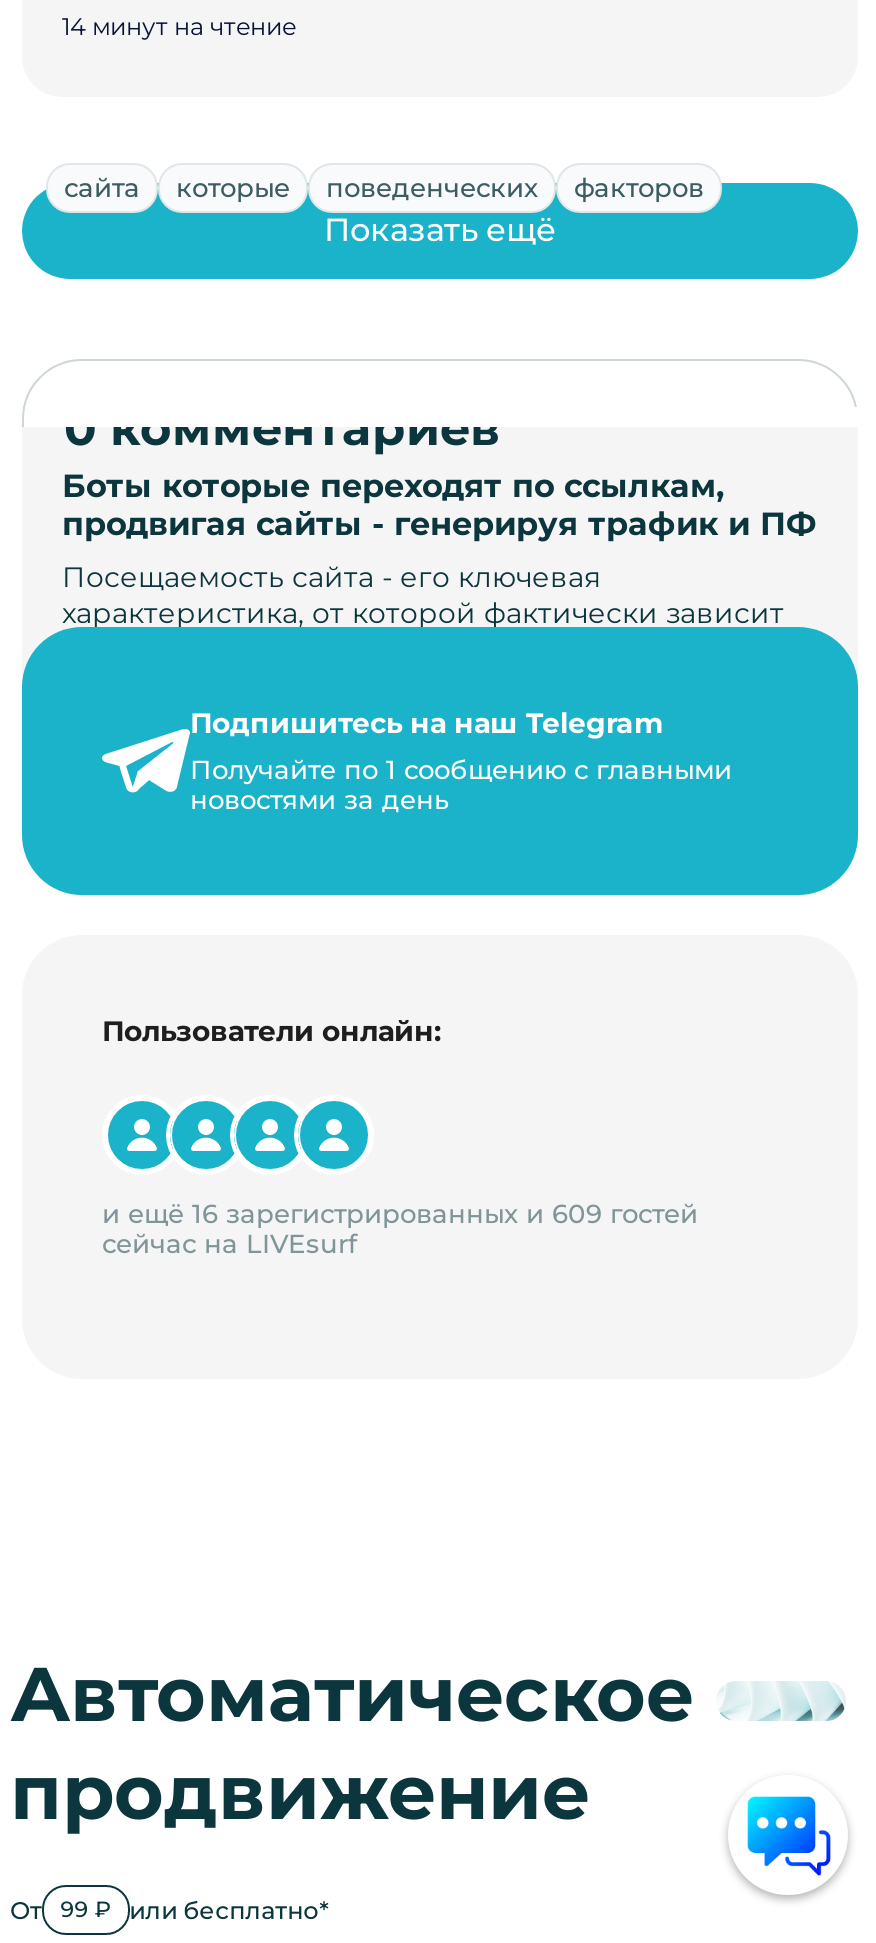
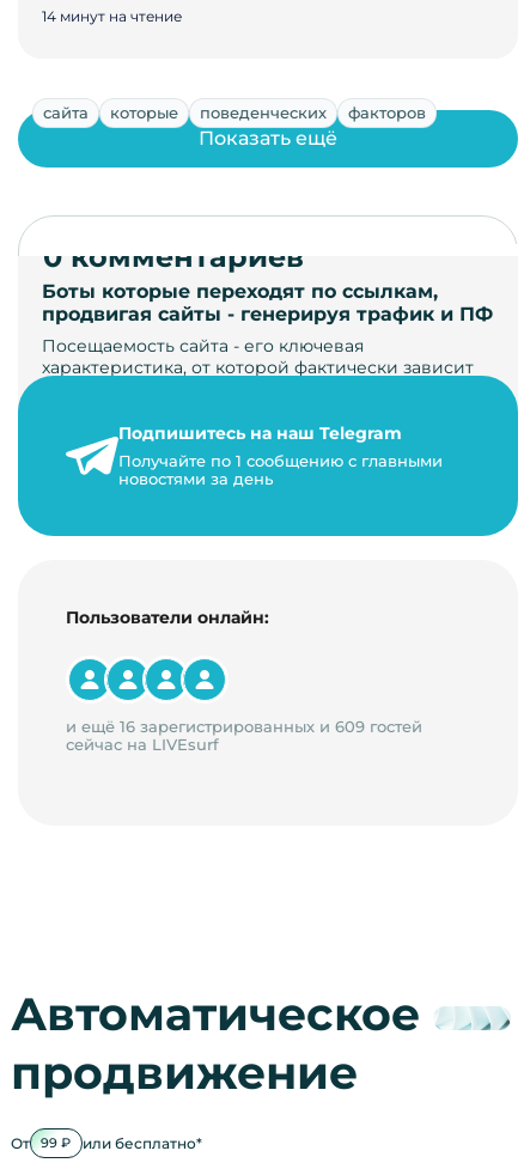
[734,1795,842,1901] [image] -> none

